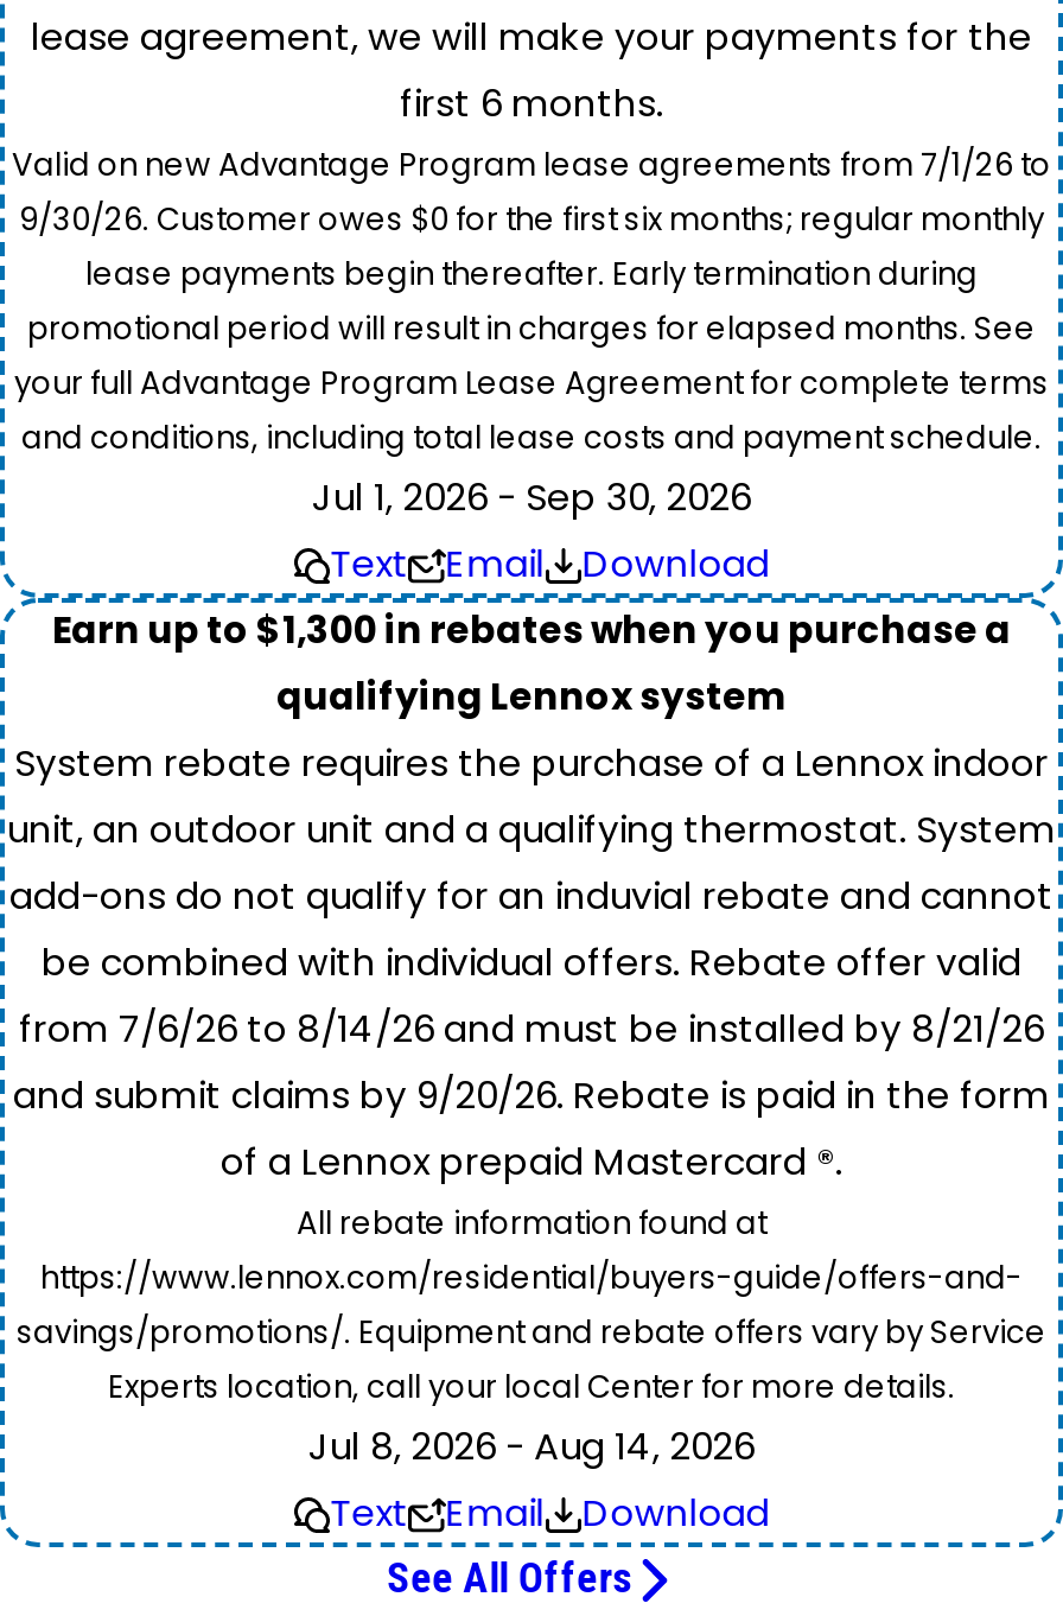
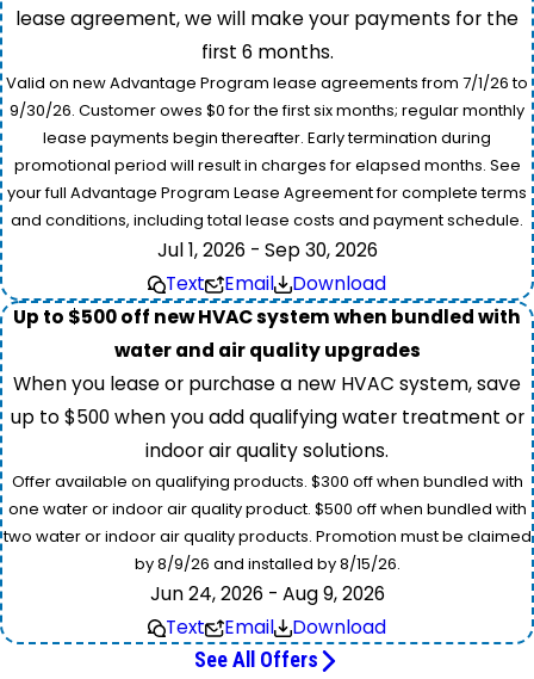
[7,606,1056,1472] Earn up to $1,300 in rebates when you purchase a | qualifying Lennox system | System rebate requires the purchase of a Lennox indoor | unit, an outdoor unit and a qualifying thermostat. System | add-ons do not qualify for an induvial rebate and cannot | be combined with individual offers. Rebate offer valid | from 7/6/26 to 8/14/26 and must be installed by 8/21/26 | and submit claims by 9/20/26. Rebate is paid in the form | of a Lennox prepaid Mastercard ®. | All rebate information found at | https://www.lennox.com/residential/buyers-guide/offers-and- | savings/promotions/. Equipment and rebate offers vary by Service | Experts location, call your local Center for more details. | Jul 8, 2026 - Aug 14, 2026 -> [3,305,531,607] Up to $500 off new HVAC system when bundled with | water and air quality upgrades | When you lease or purchase a new HVAC system, save | up to $500 when you add qualifying water treatment or | indoor air quality solutions. | Offer available on qualifying products. $300 off when bundled with | one water or indoor air quality product. $500 off when bundled with | two water or indoor air quality products. Promotion must be claimed | by 8/9/26 and installed by 8/15/26. | Jun 24, 2026 - Aug 9, 2026

